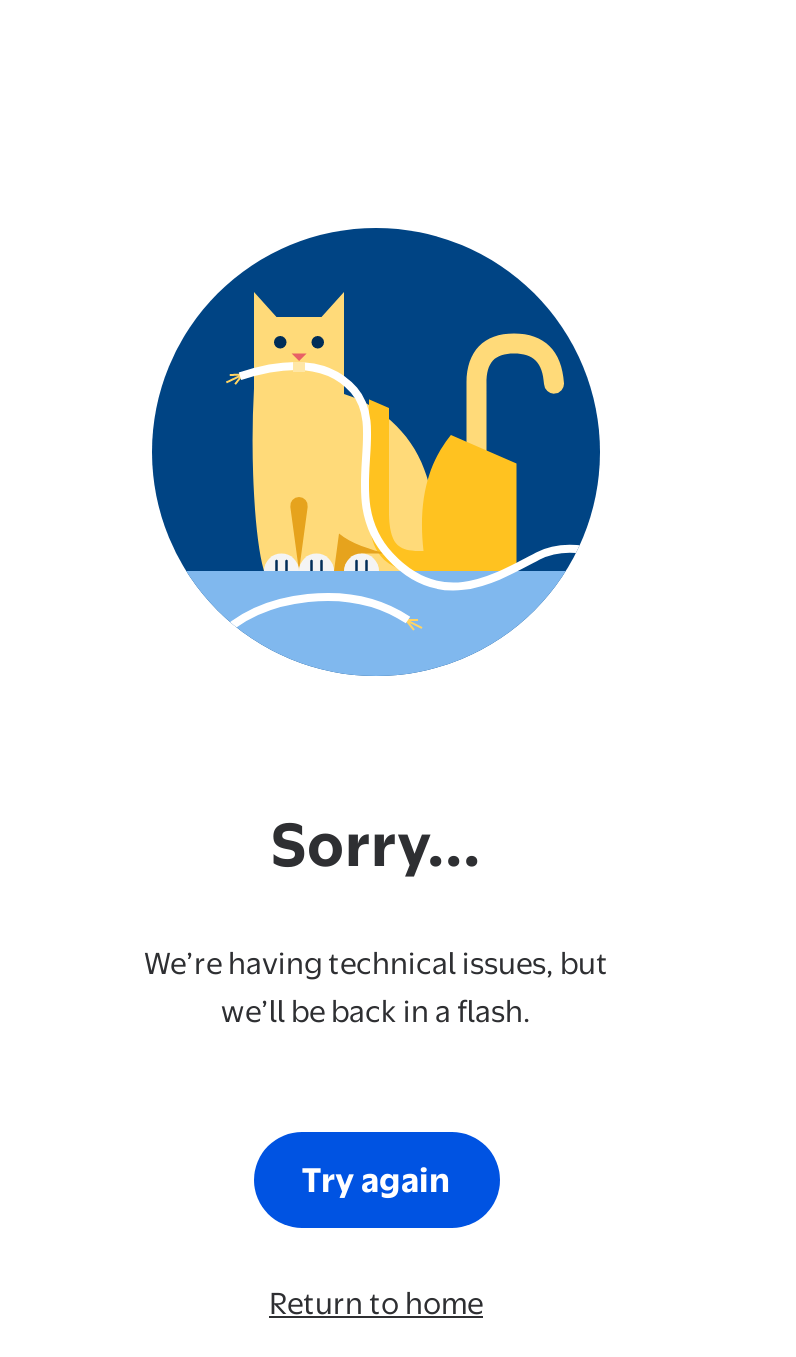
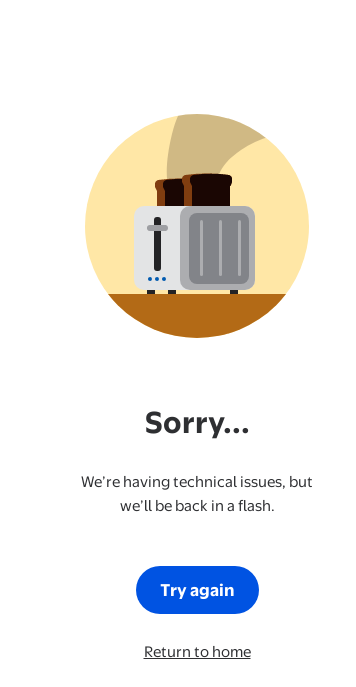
[150,226,602,678] [image] -> [85,114,309,339] [image]

